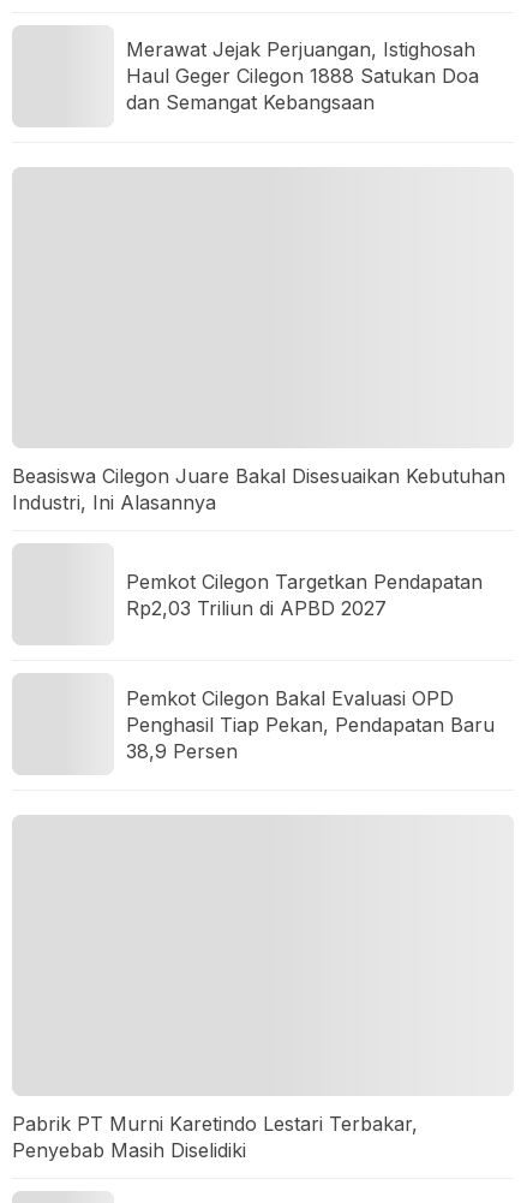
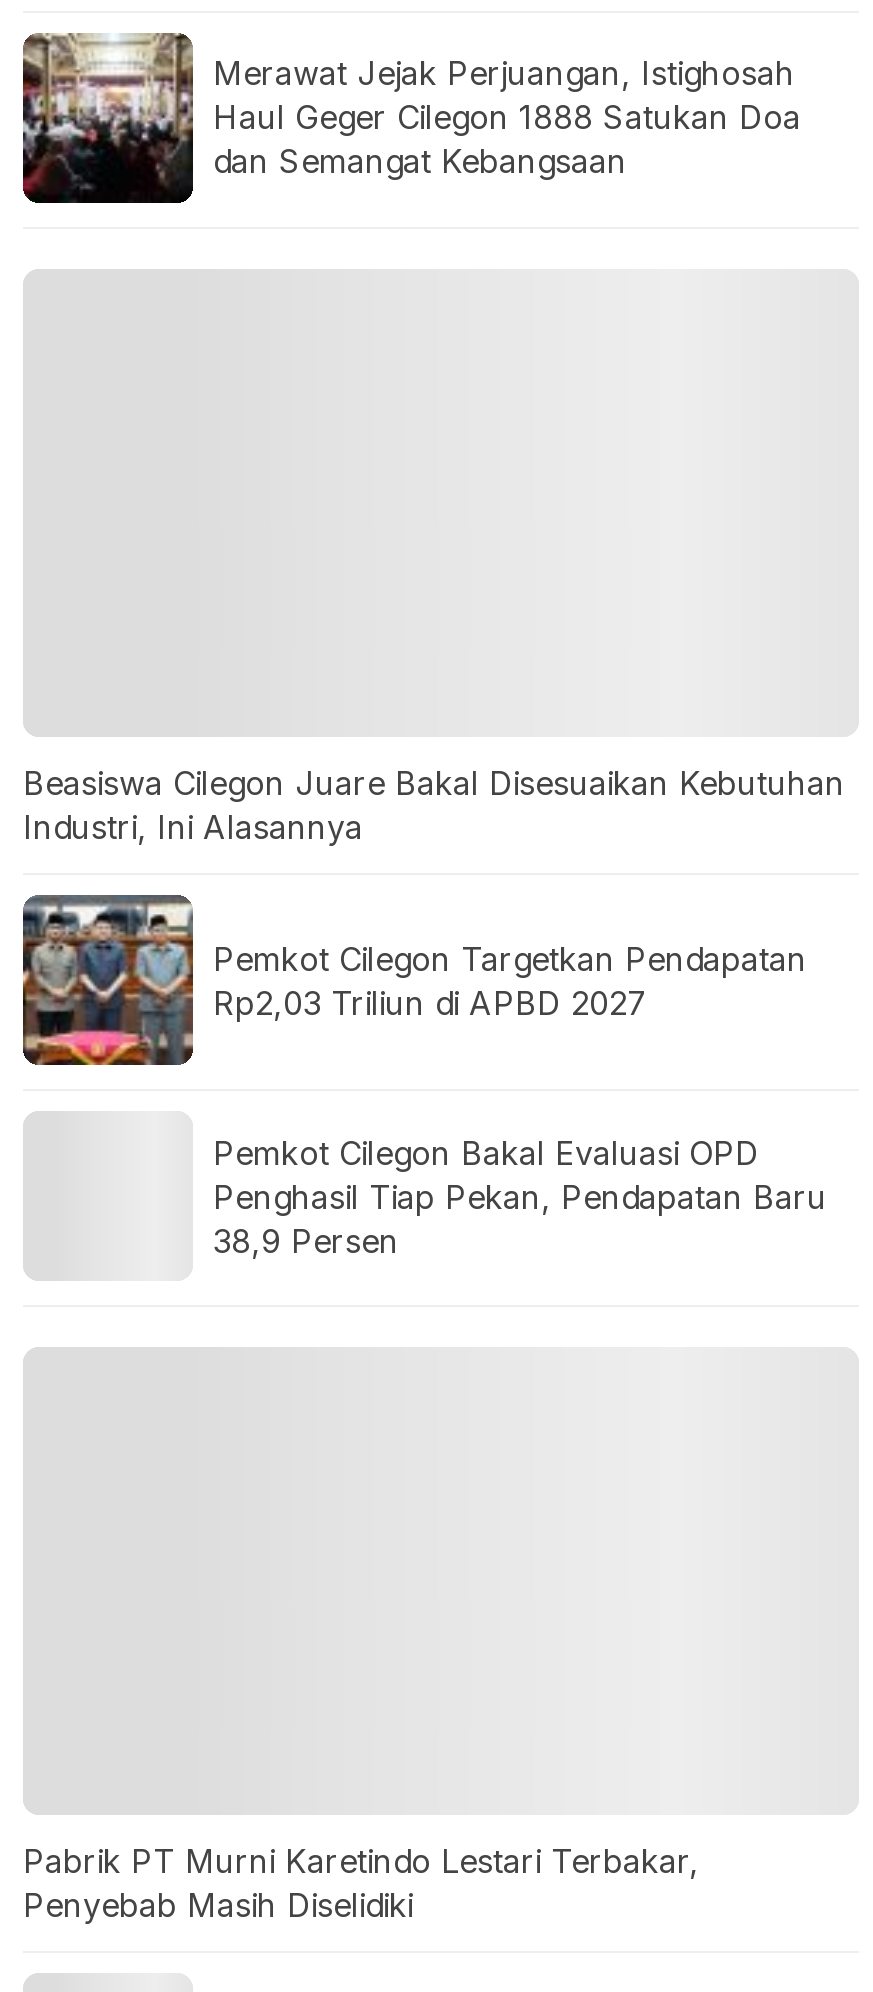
none -> [21,31,195,205] [image]
none -> [21,893,195,1067] [image]

